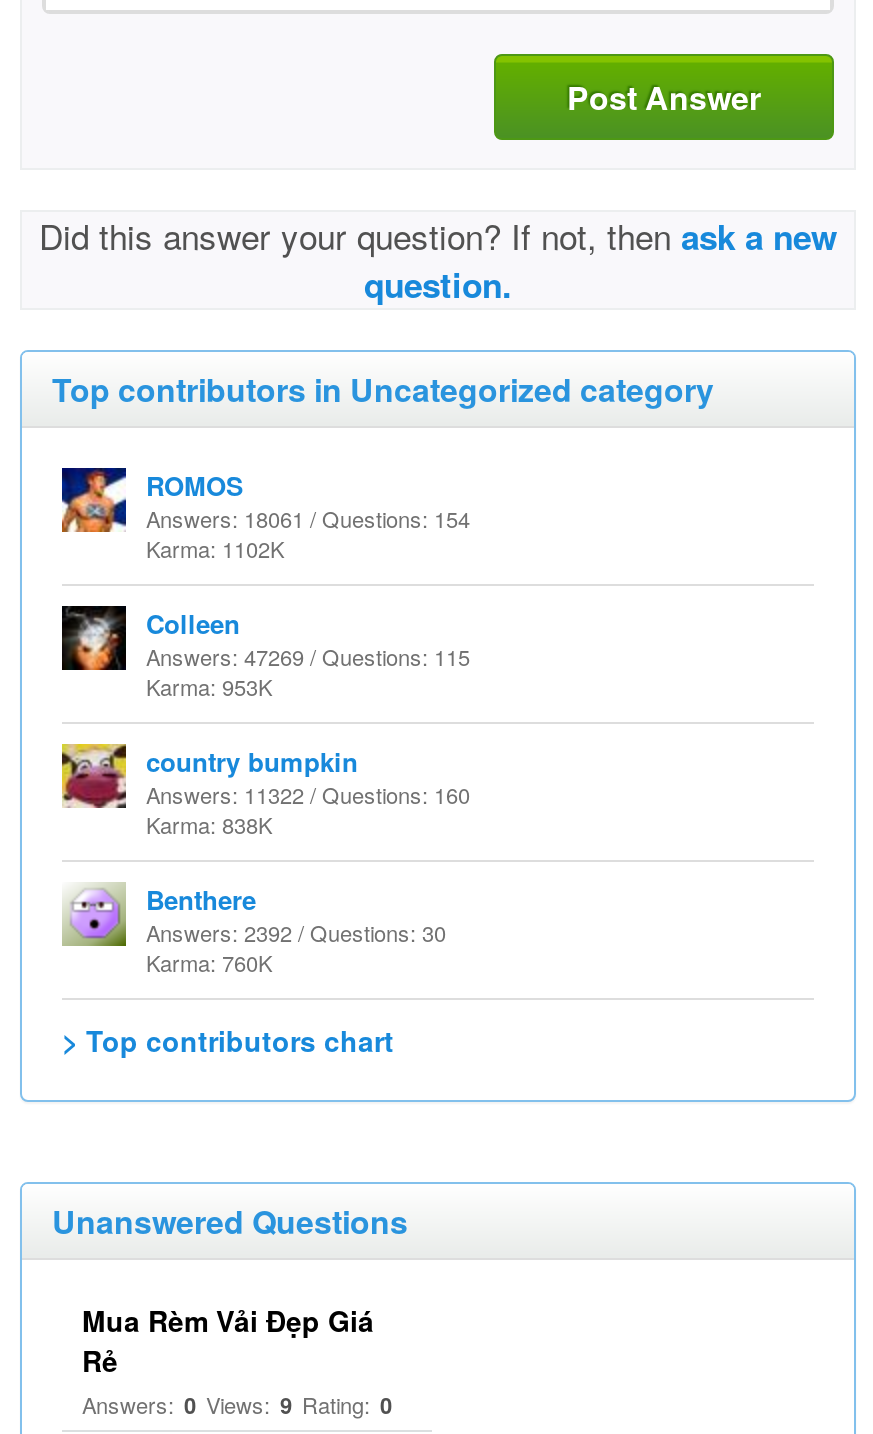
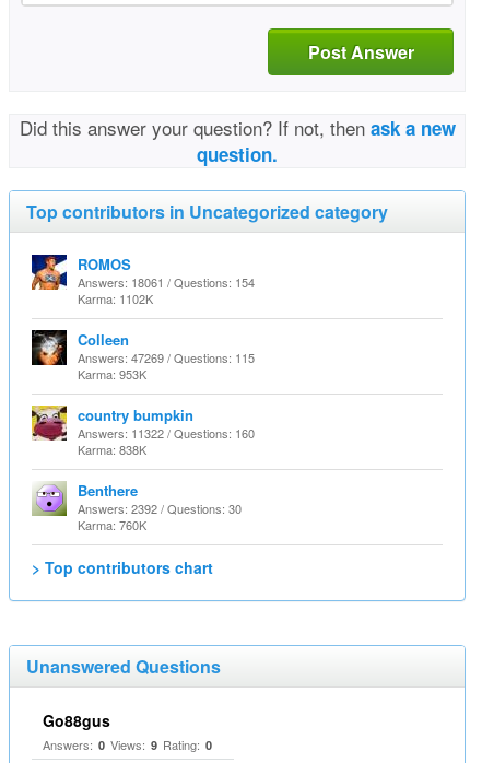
[82,1300,374,1380] Mua Rèm Vải Đẹp Giá | Rẻ -> [43,709,110,731] Go88gus

